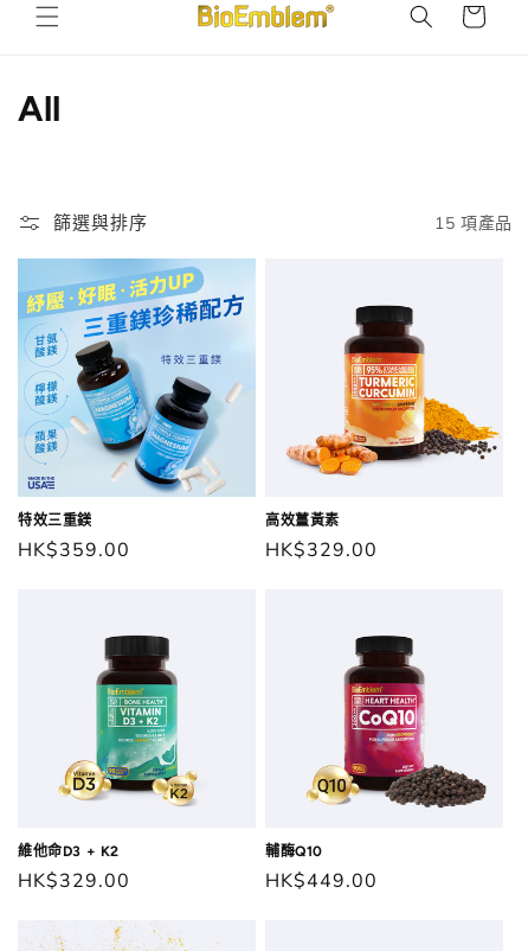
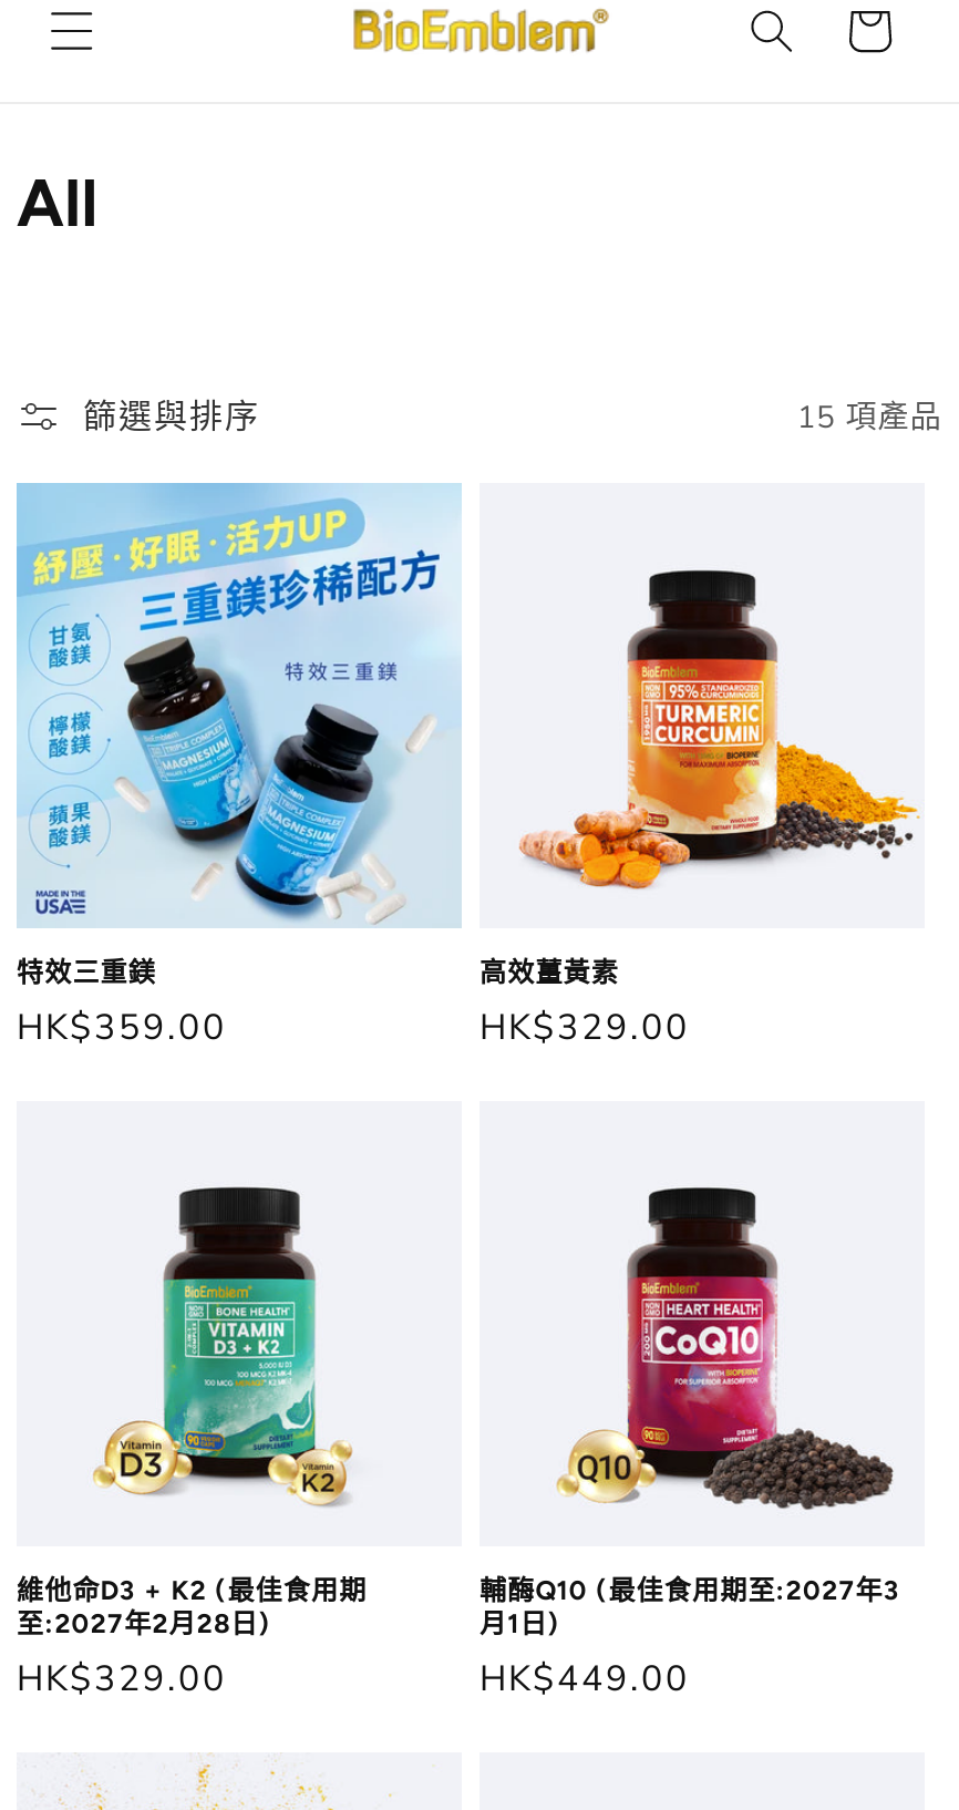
[18,843,120,860] 維他命D3 + K2 -> [17,1575,367,1639] 維他命D3 + K2 (最佳食用期 | 至:2027年2月28日)
[265,843,323,860] 輔酶Q10 -> [479,1575,900,1639] 輔酶Q10 (最佳食用期至:2027年3 | 月1日)

